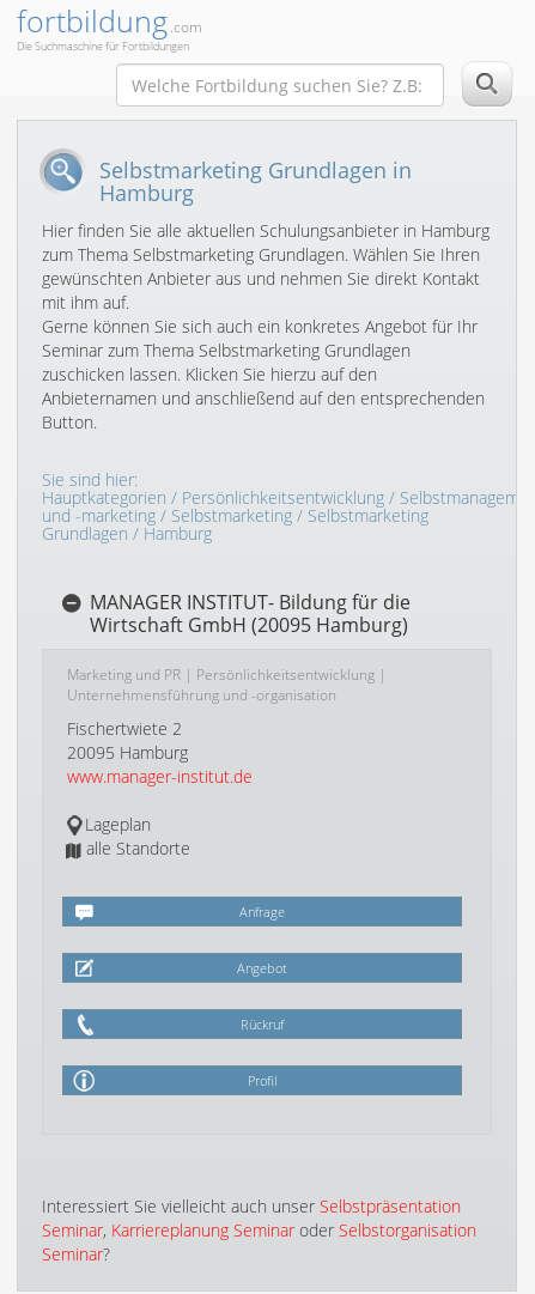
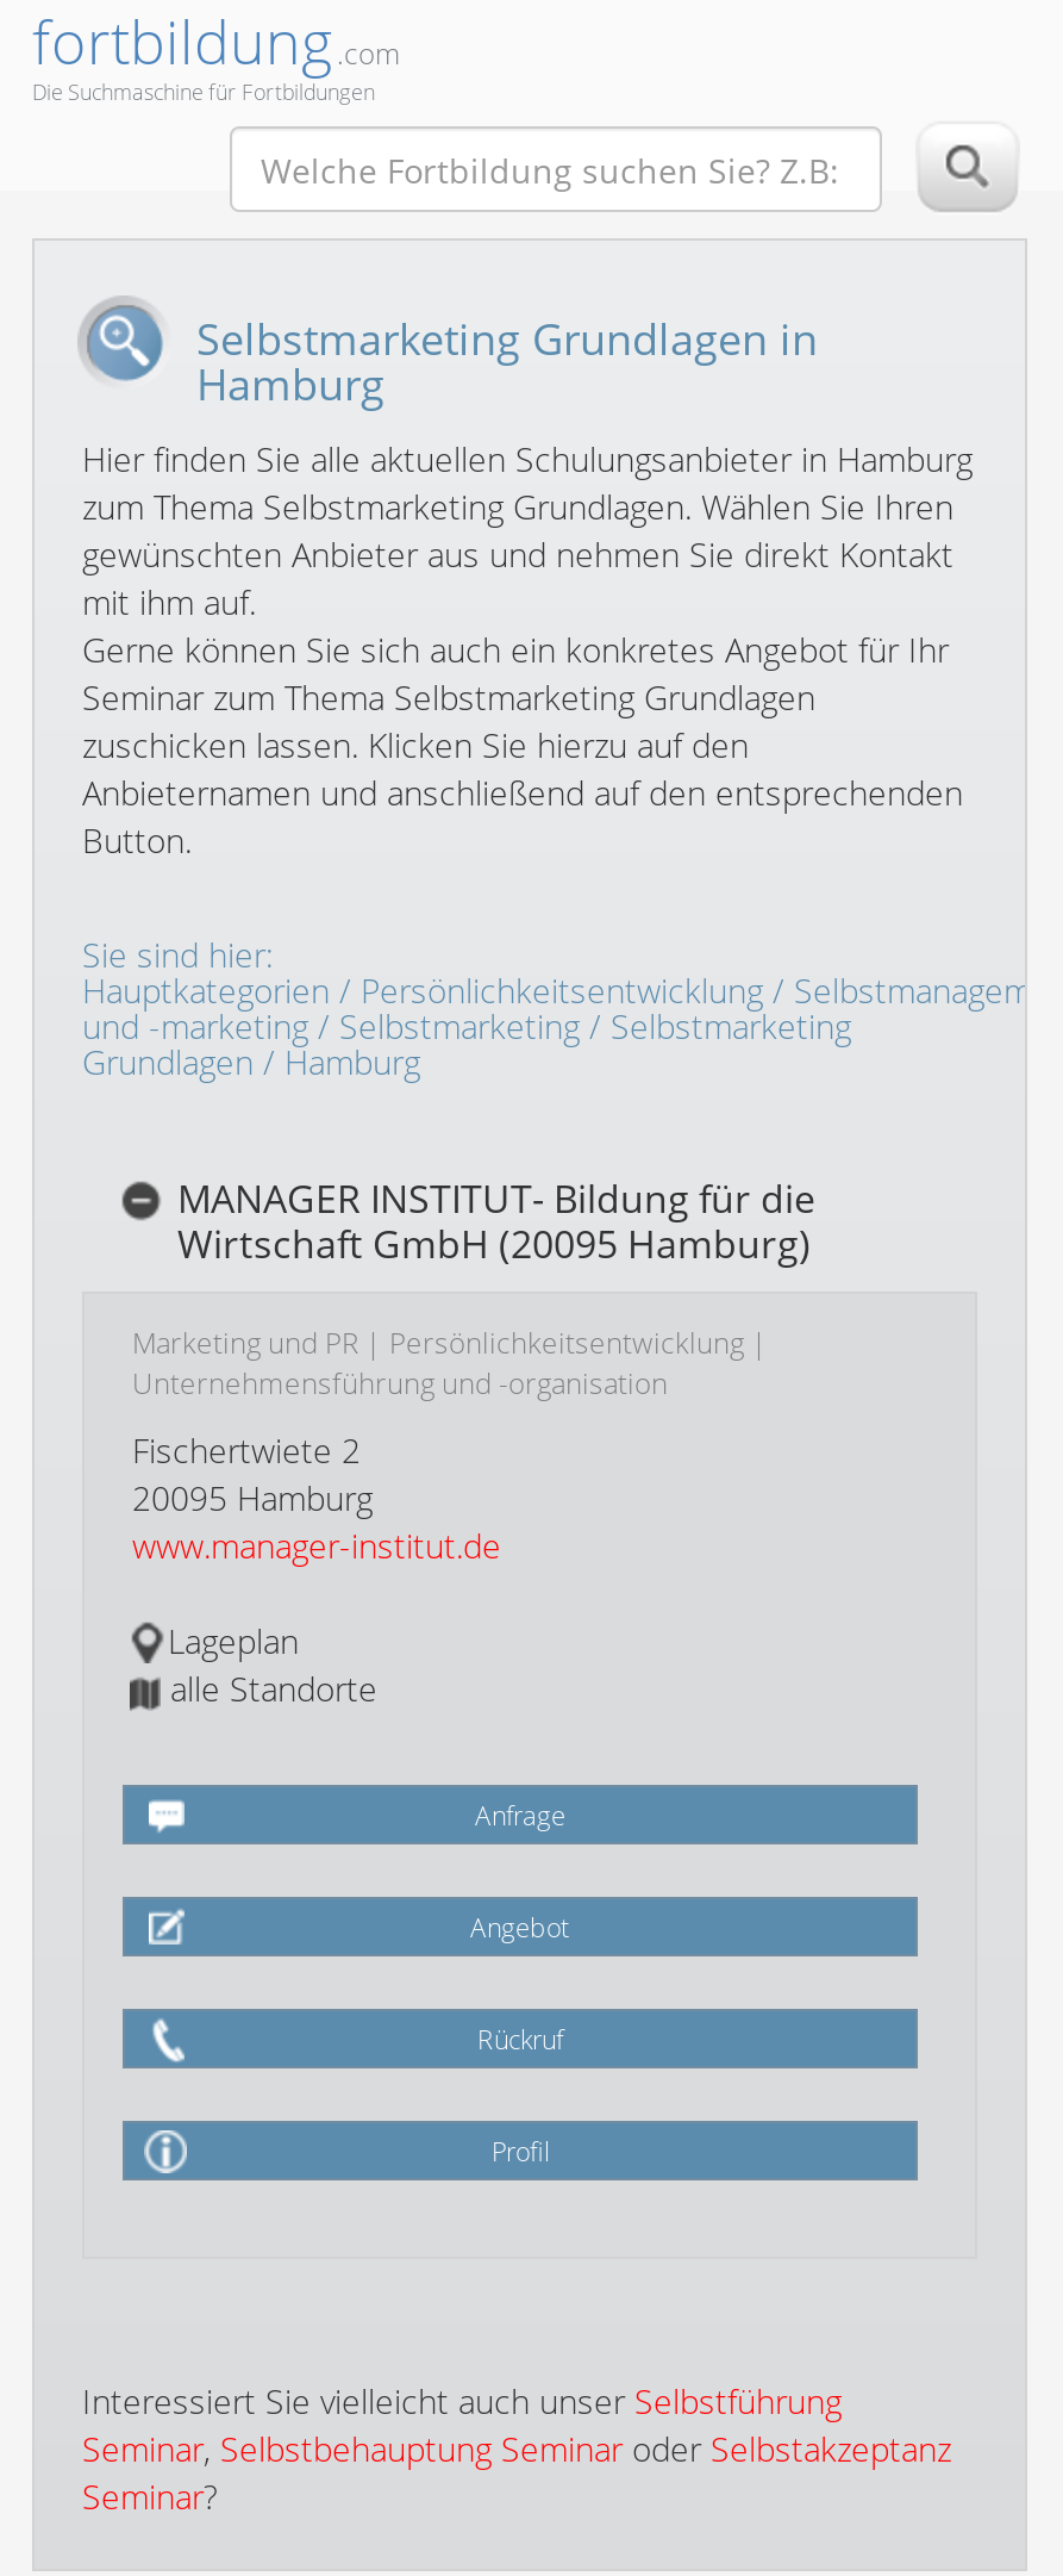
[42,1195,461,1218] Interessiert Sie vielleicht auch unser Selbstpräsentation -> [82,2378,842,2424] Interessiert Sie vielleicht auch unser Selbstführung
[42,1219,476,1241] Seminar, Karriereplanung Seminar oder Selbstorganisation -> [82,2426,951,2471] Seminar, Selbstbehauptung Seminar oder Selbstakzeptanz

